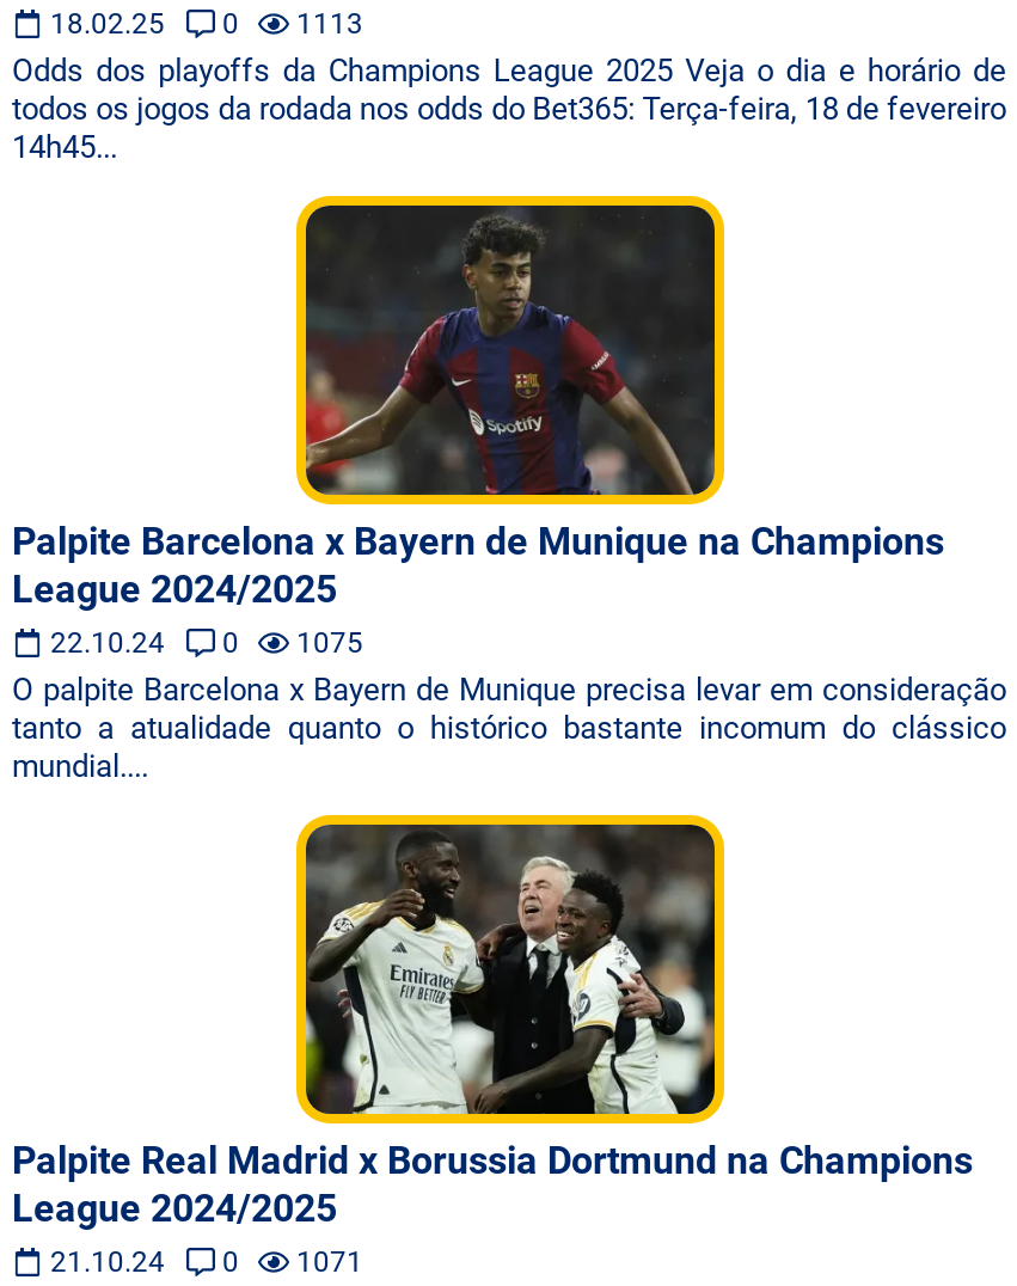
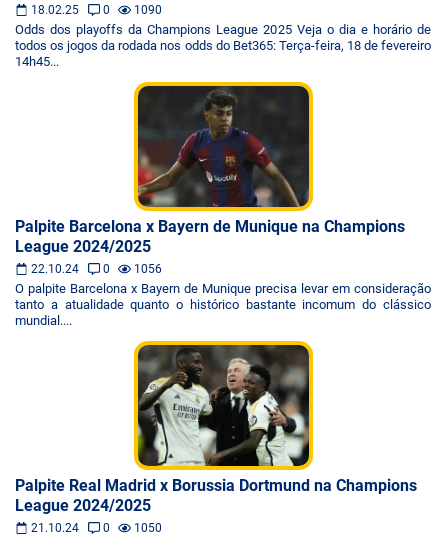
[50,8,363,42] 18.02.25 0 1113 -> [31,3,162,17] 18.02.25 0 1090
[50,626,363,660] 22.10.24 0 1075 -> [31,262,162,276] 22.10.24 0 1056
[50,1244,363,1278] 21.10.24 0 1071 -> [31,520,162,534] 21.10.24 0 1050

